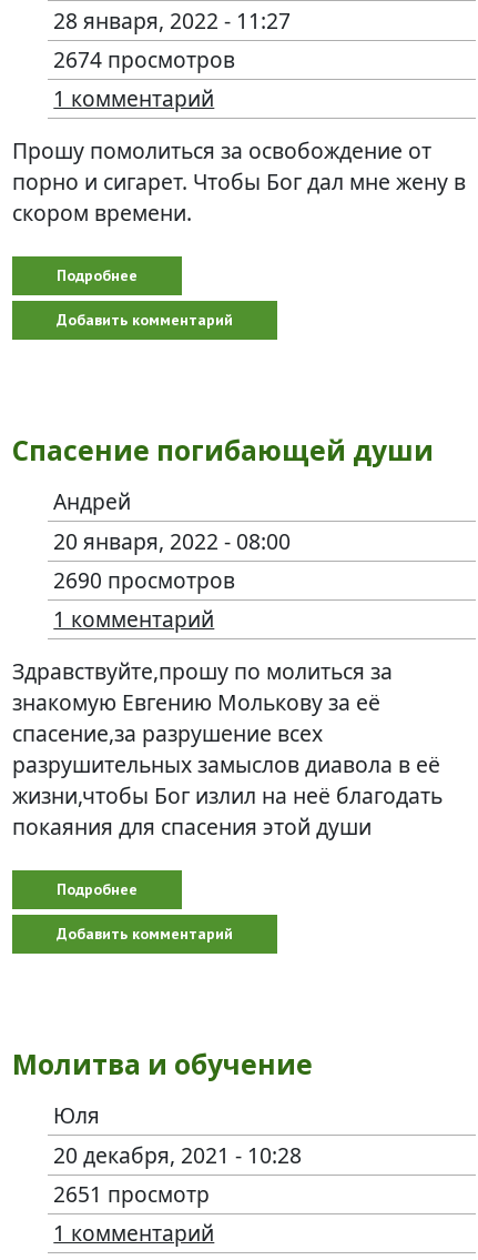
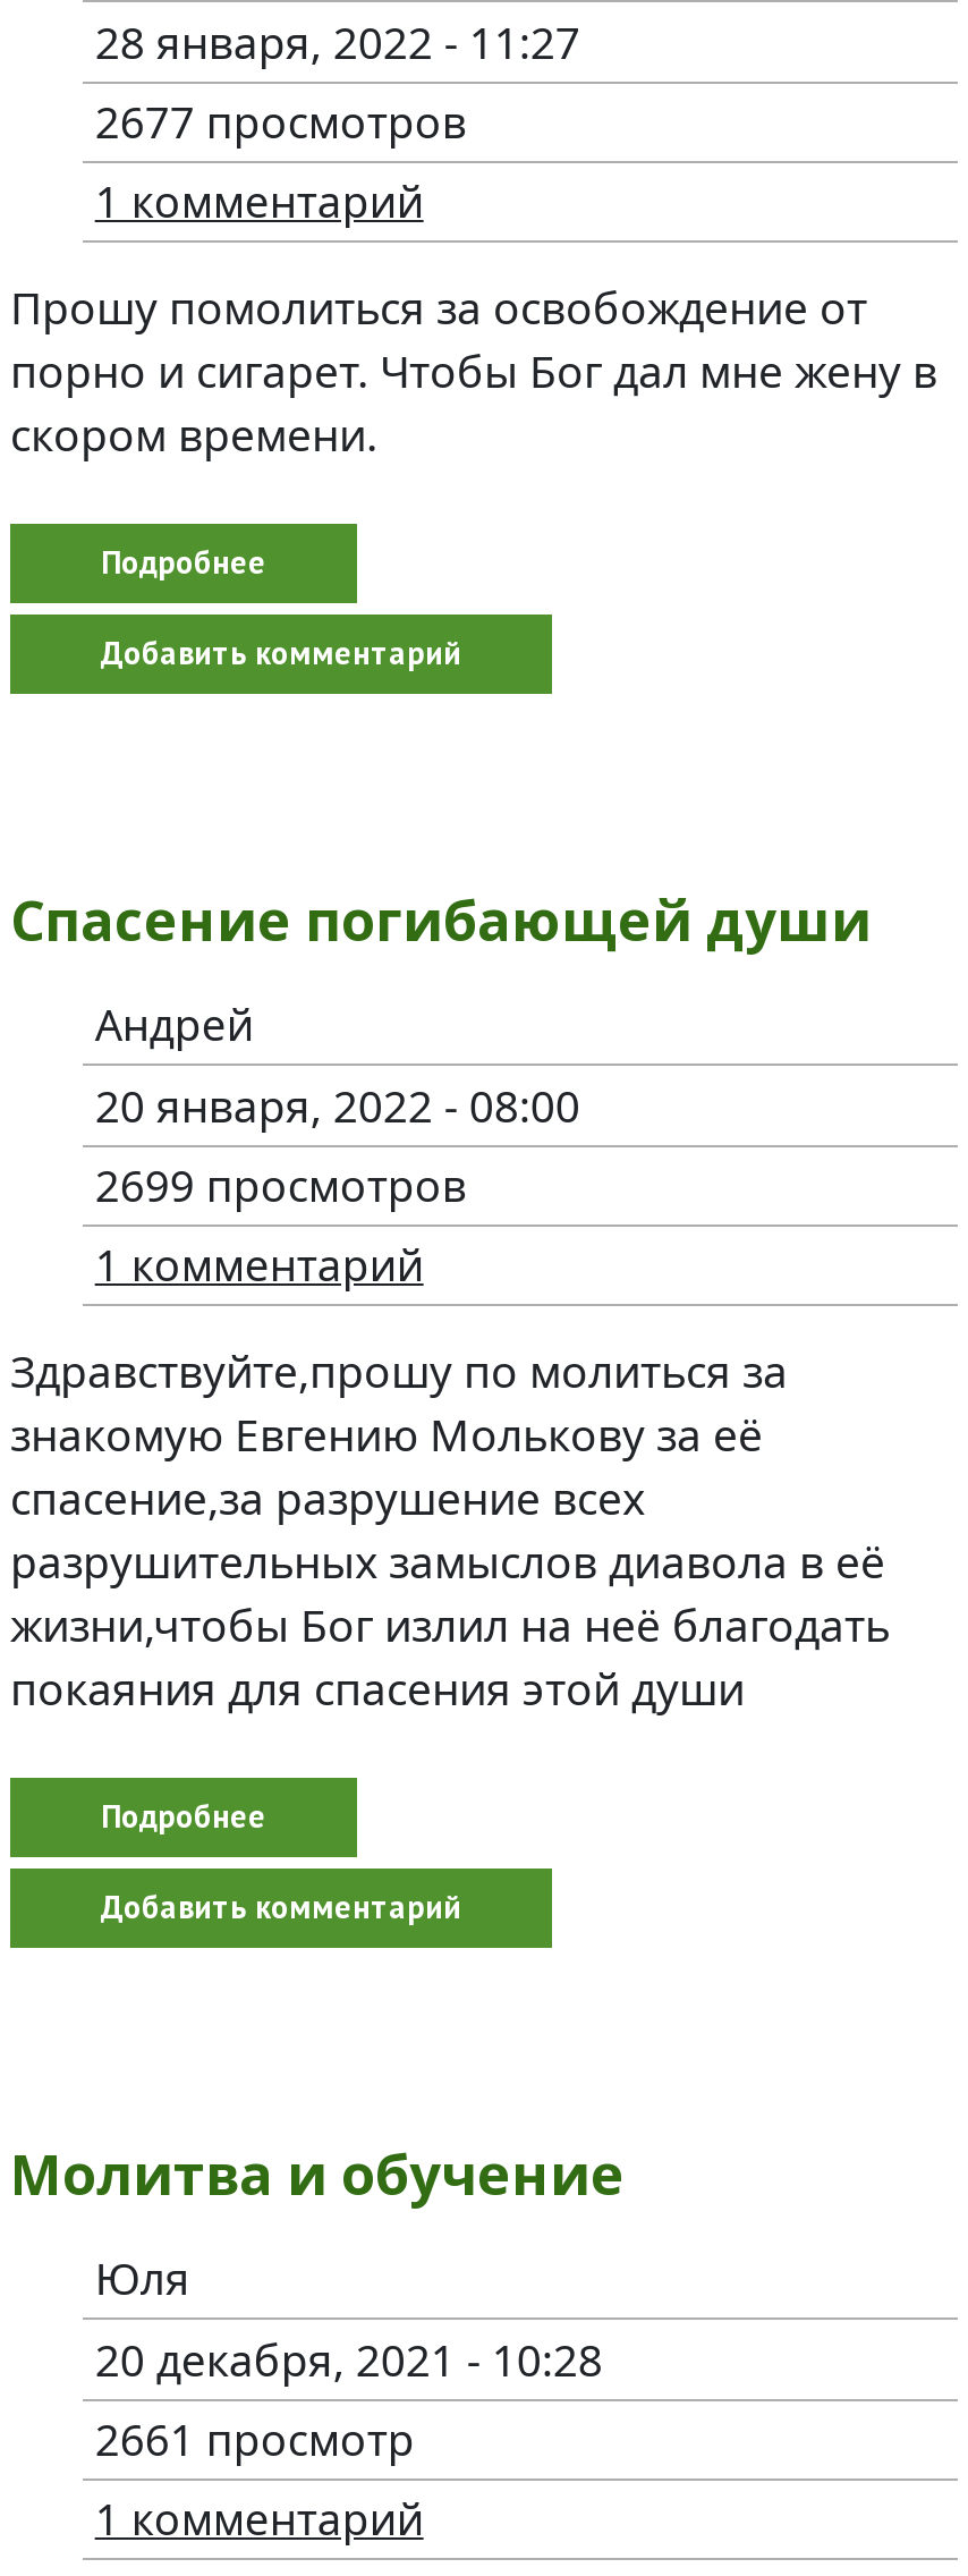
[54,46,235,74] 2674 просмотров -> [95,93,467,152] 2677 просмотров
[54,566,235,595] 2690 просмотров -> [95,1157,467,1216] 2699 просмотров
[54,1180,210,1209] 2651 просмотр -> [95,2411,414,2470] 2661 просмотр

